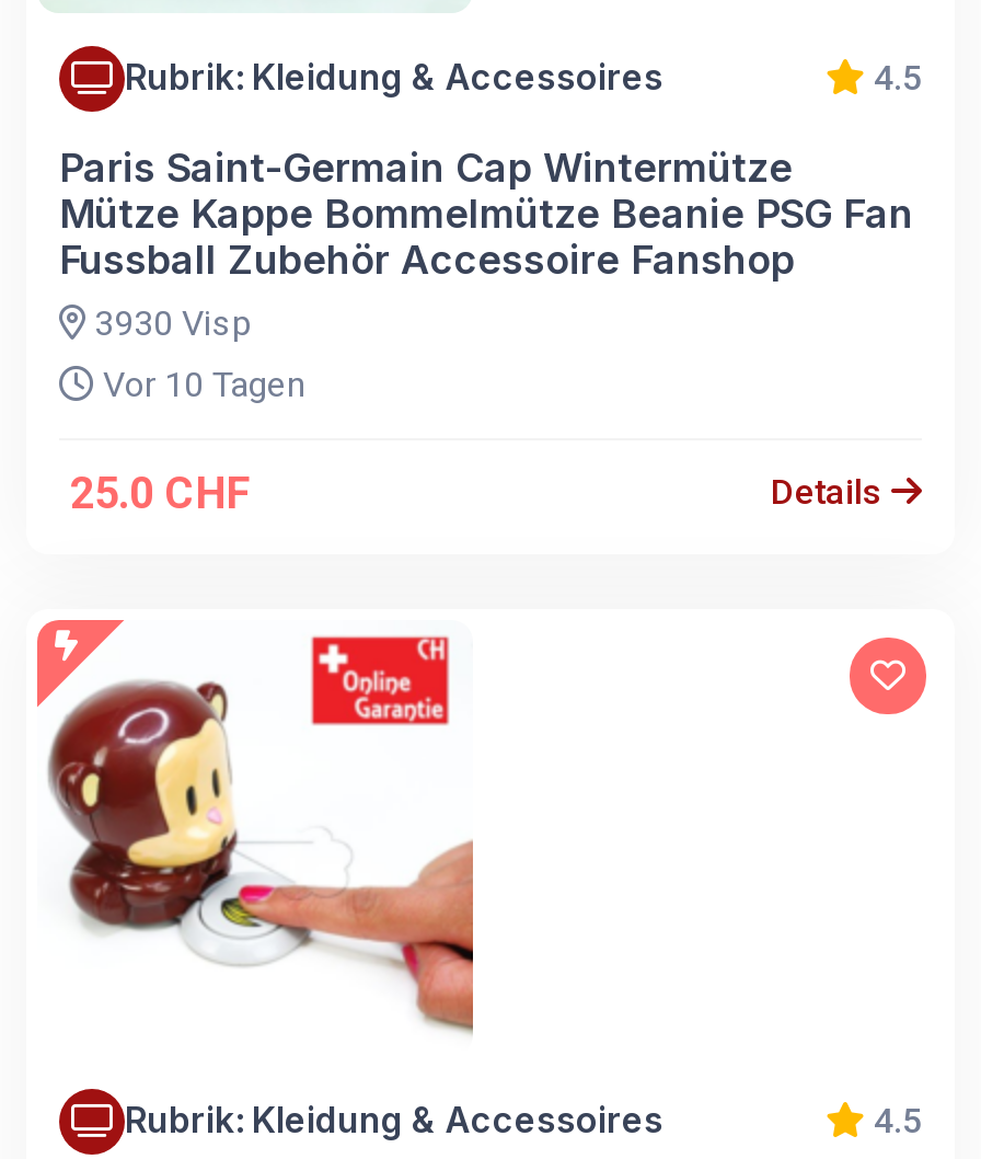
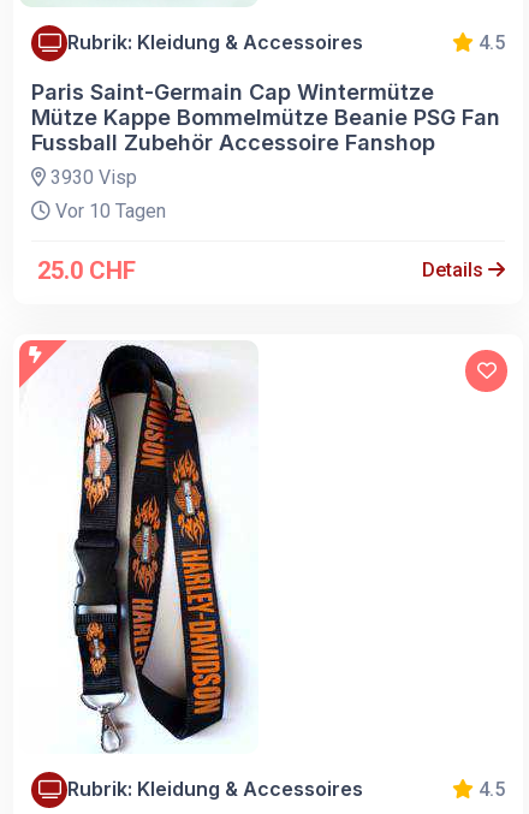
[46,627,475,1054] [image] -> [31,343,246,754] [image]

